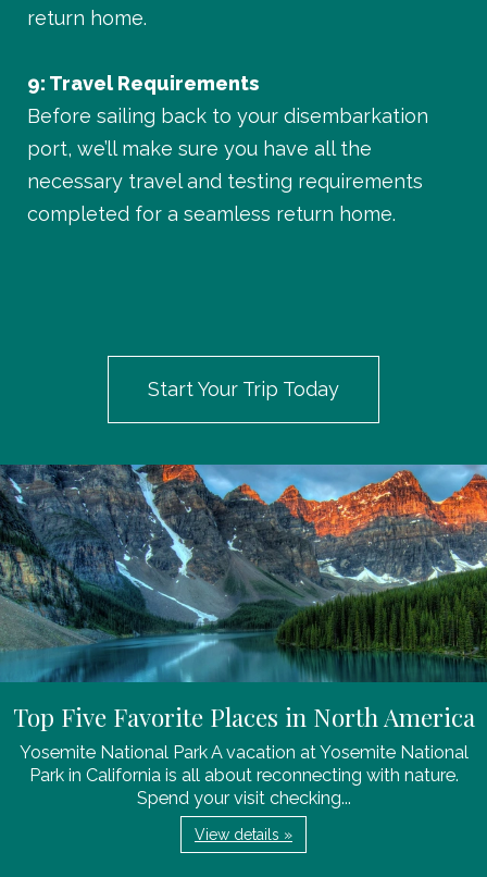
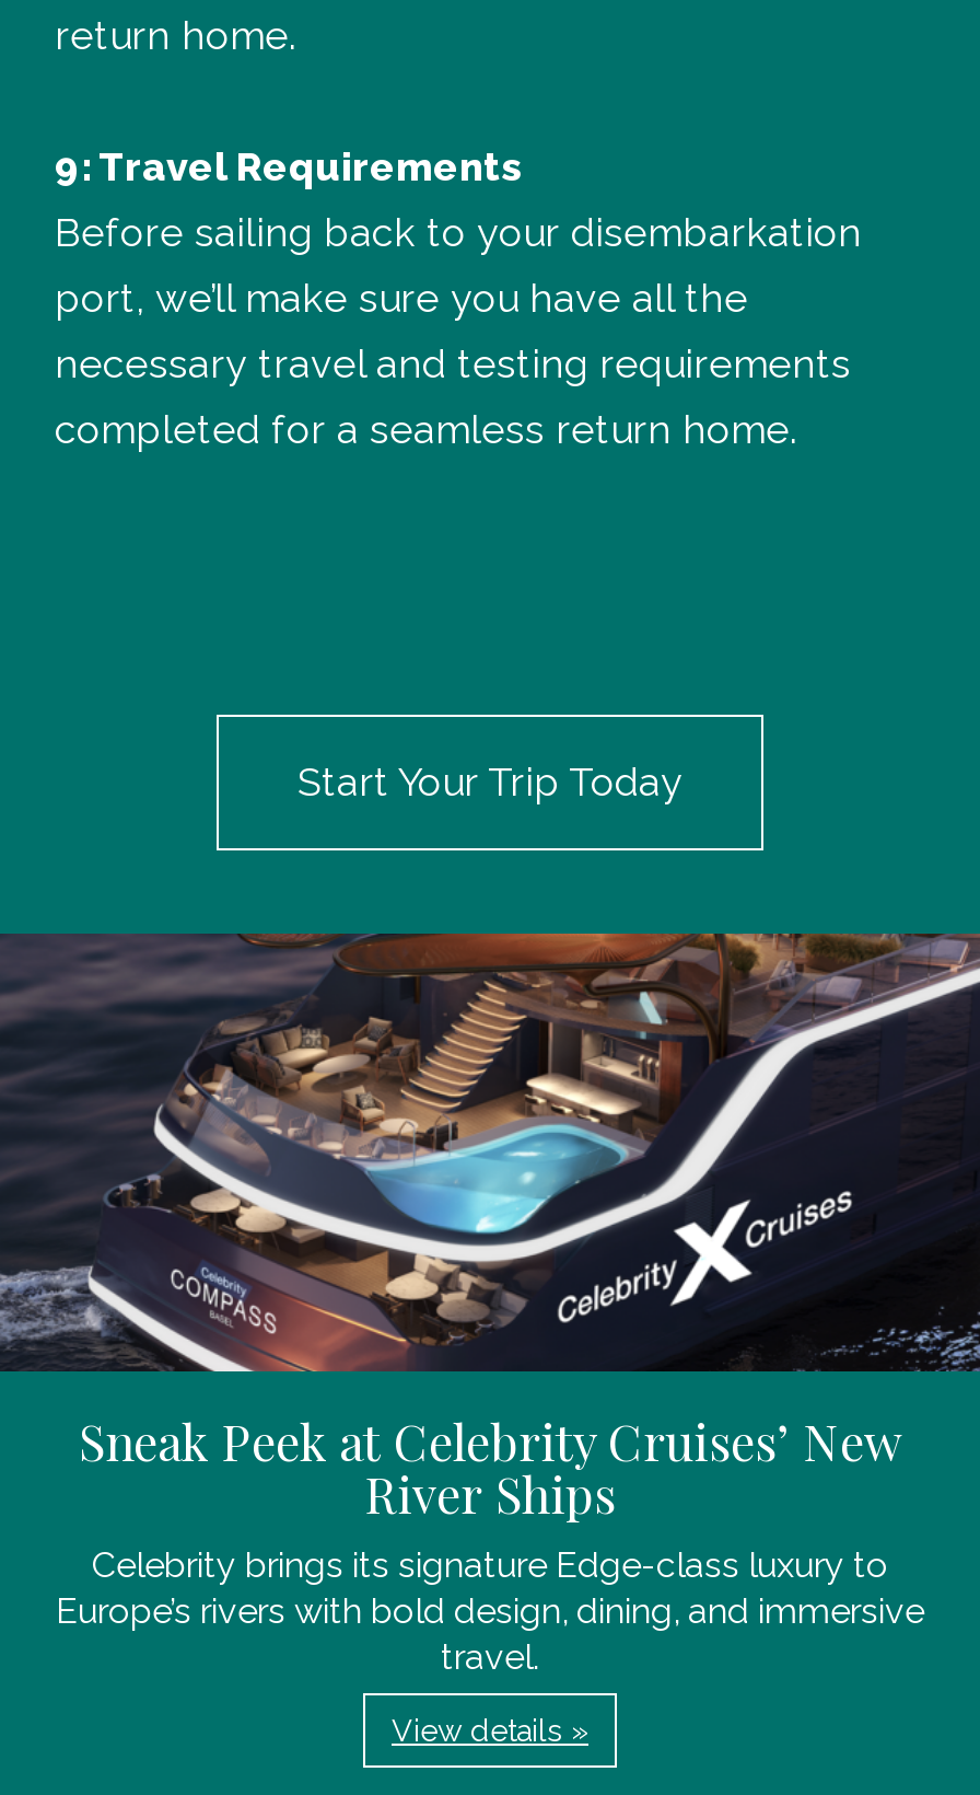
[3,464,484,808] [image] | Top Five Favorite Places in North America | Yosemite National Park A vacation at Yosemite National | Park in California is all about reconnecting with nature. | Spend your visit checking... -> [7,931,973,1678] [image] | Sneak Peek at Celebrity Cruises’ New | River Ships | Celebrity brings its signature Edge-class luxury to | Europe’s rivers with bold design, dining, and immersive | travel.

